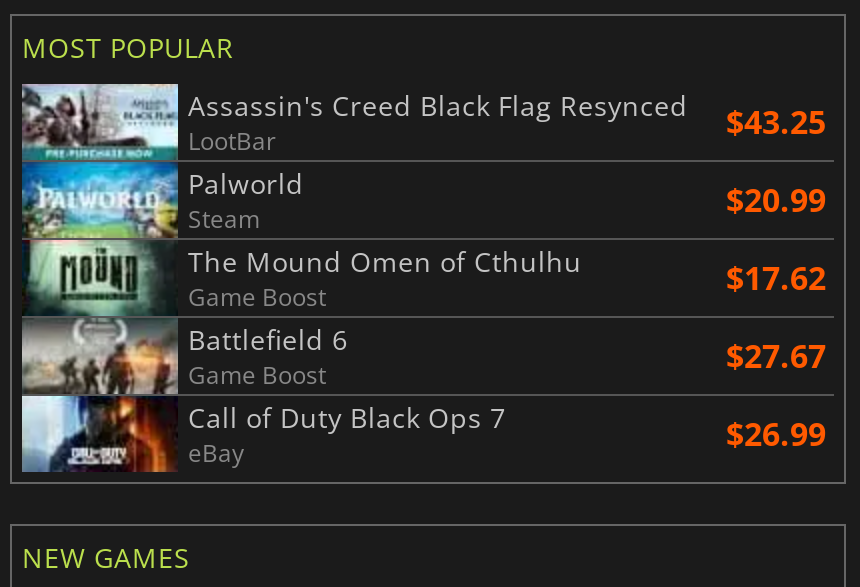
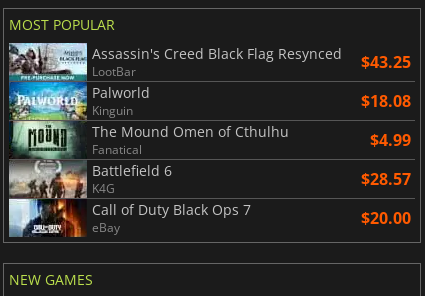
[188,177,826,235] Steam | $20.99 -> [92,89,411,118] Kinguin | $18.08
[188,255,826,313] Game Boost | $17.62 -> [92,128,411,157] Fanatical | $4.99
[188,333,826,391] Game Boost | $27.67 -> [92,167,411,196] K4G | $28.57
[726,411,826,455] $26.99 -> [361,206,411,228] $20.00

